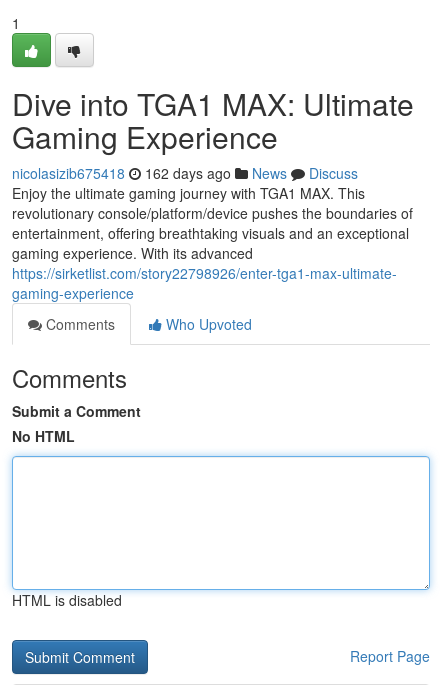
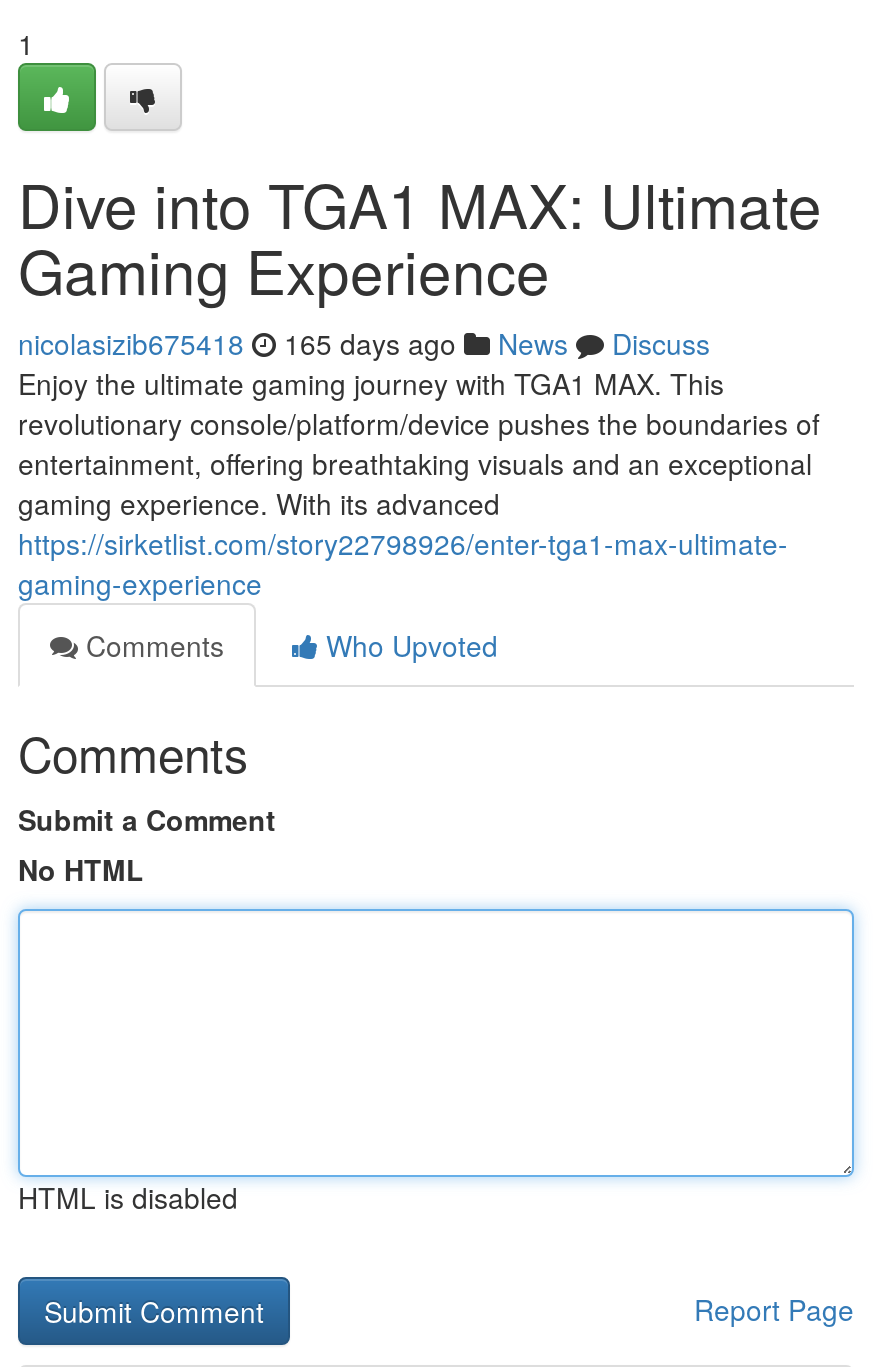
[12,163,358,183] nicolasizib675418 162 days ago News Discuss -> [18,323,710,363] nicolasizib675418 165 days ago News Discuss

